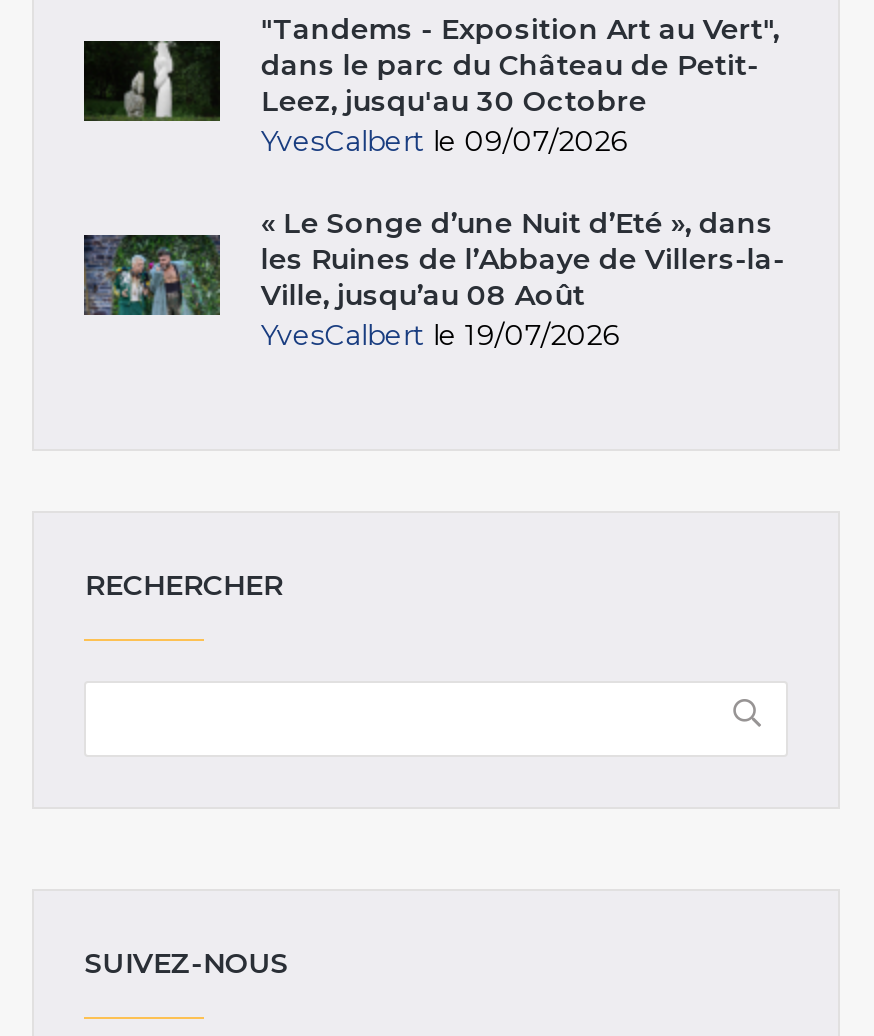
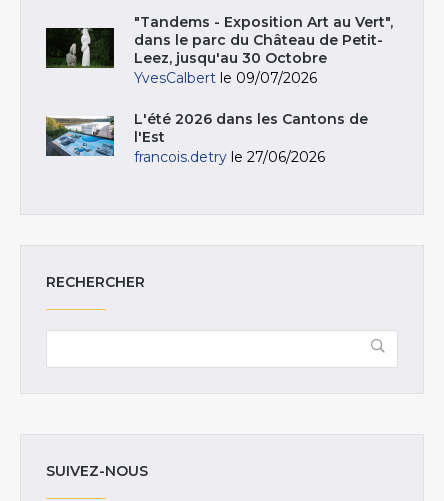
[84,204,785,352] [image] | « Le Songe d’une Nuit d’Eté », dans | les Ruines de l’Abbaye de Villers-la- | Ville, jusqu’au 08 Août | YvesCalbert le 19/07/2026 -> [45,110,368,166] [image] | L'été 2026 dans les Cantons de | l'Est | francois.detry le 27/06/2026

